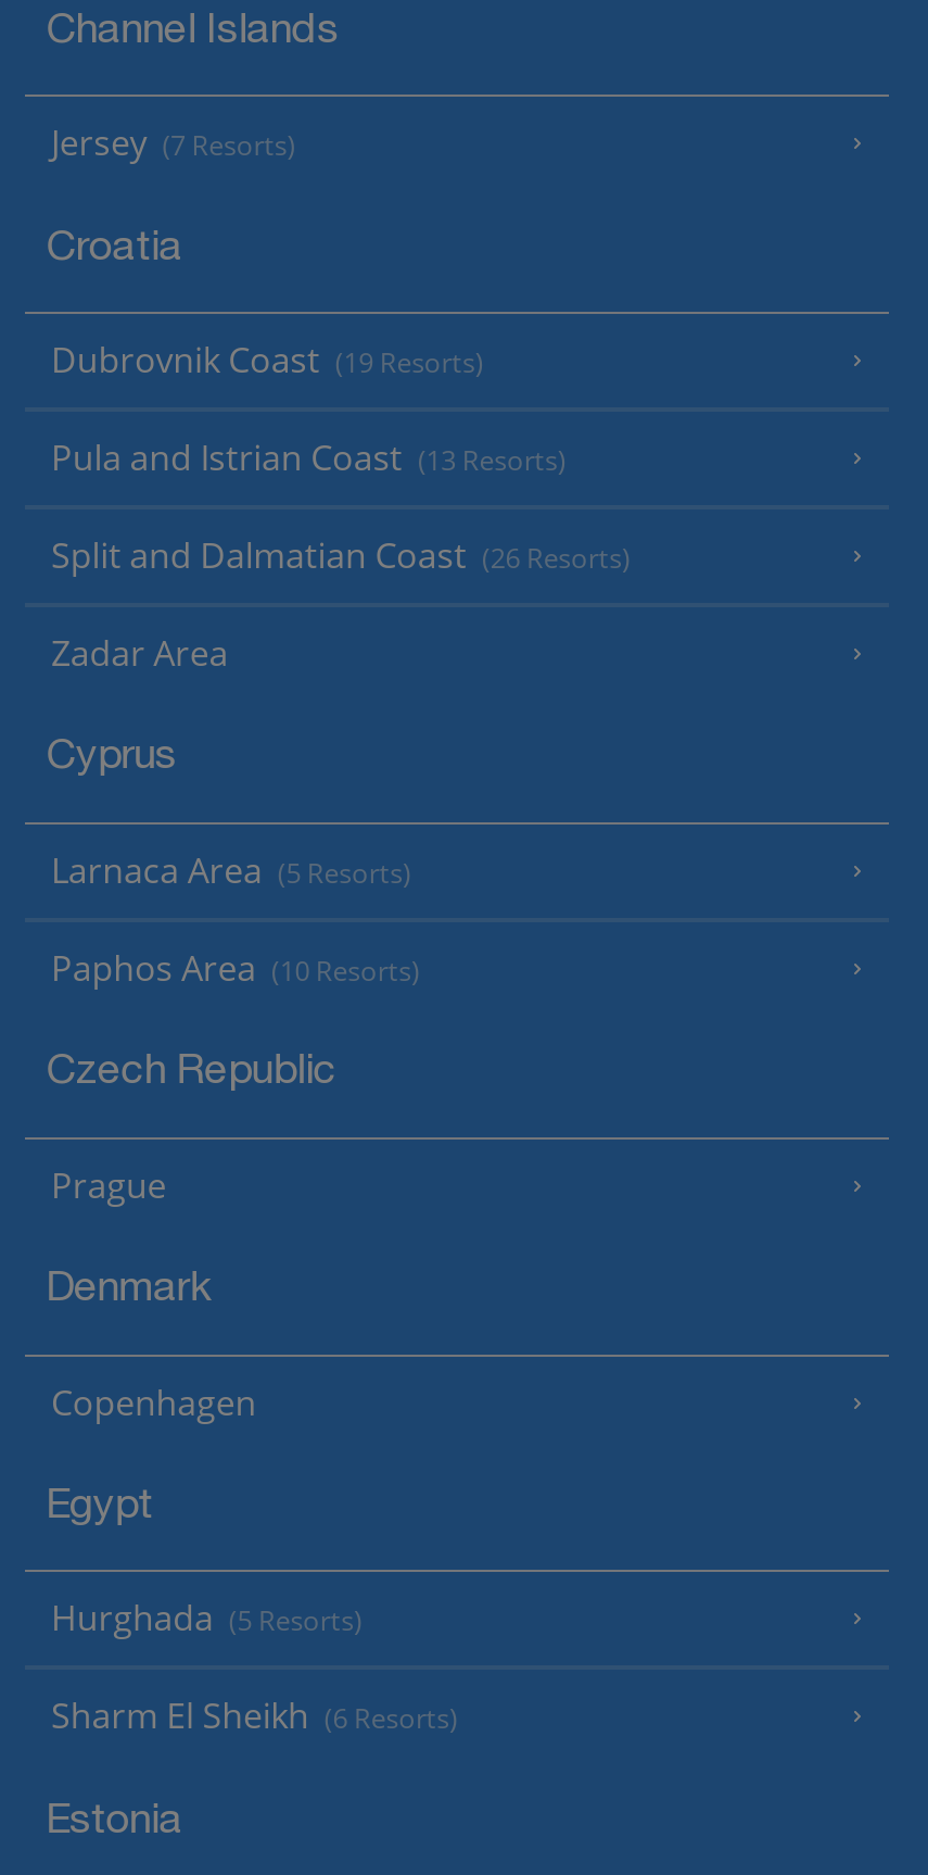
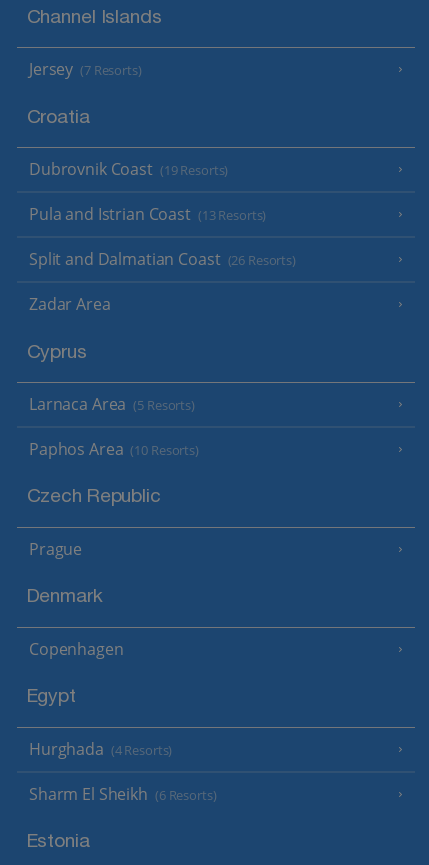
[51,1595,362,1643] Hurghada (5 Resorts) -> [29,738,172,760] Hurghada (4 Resorts)

